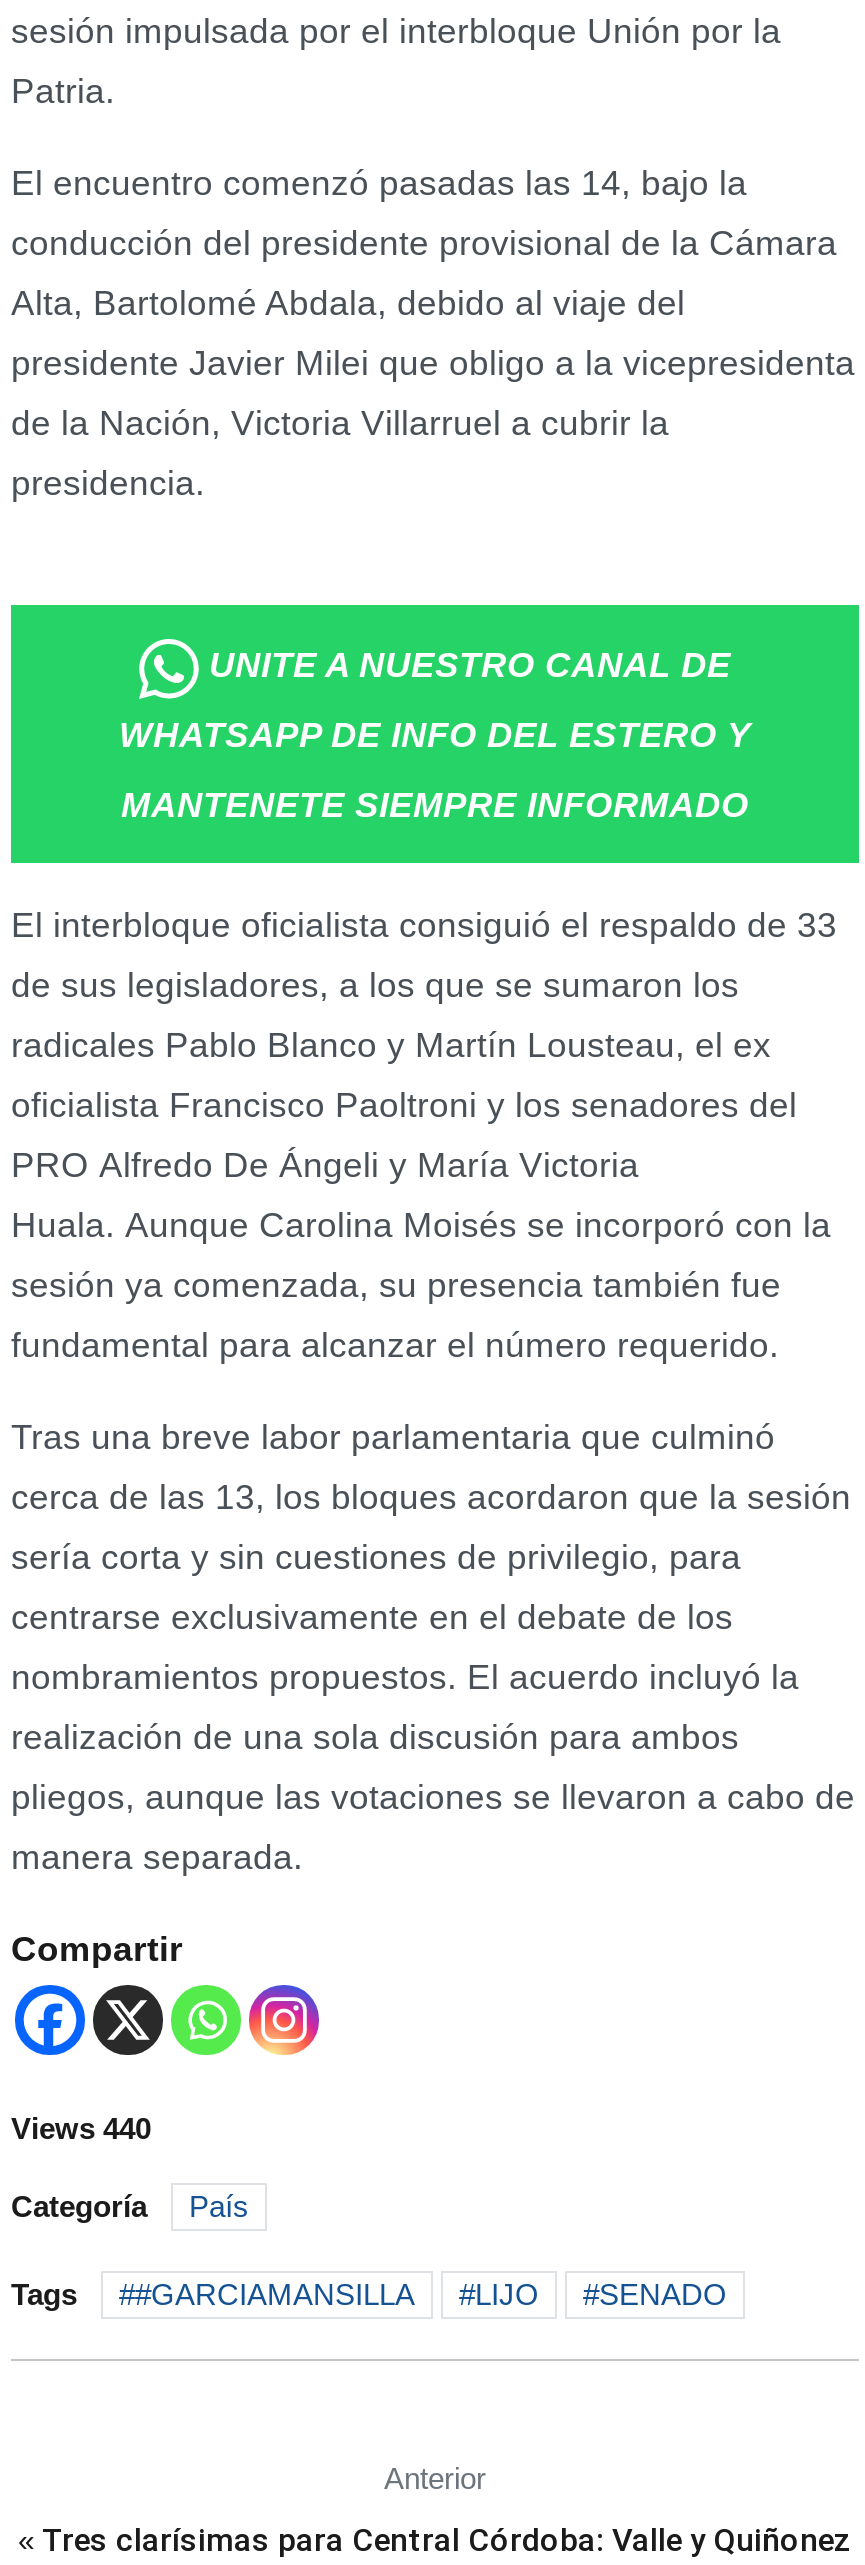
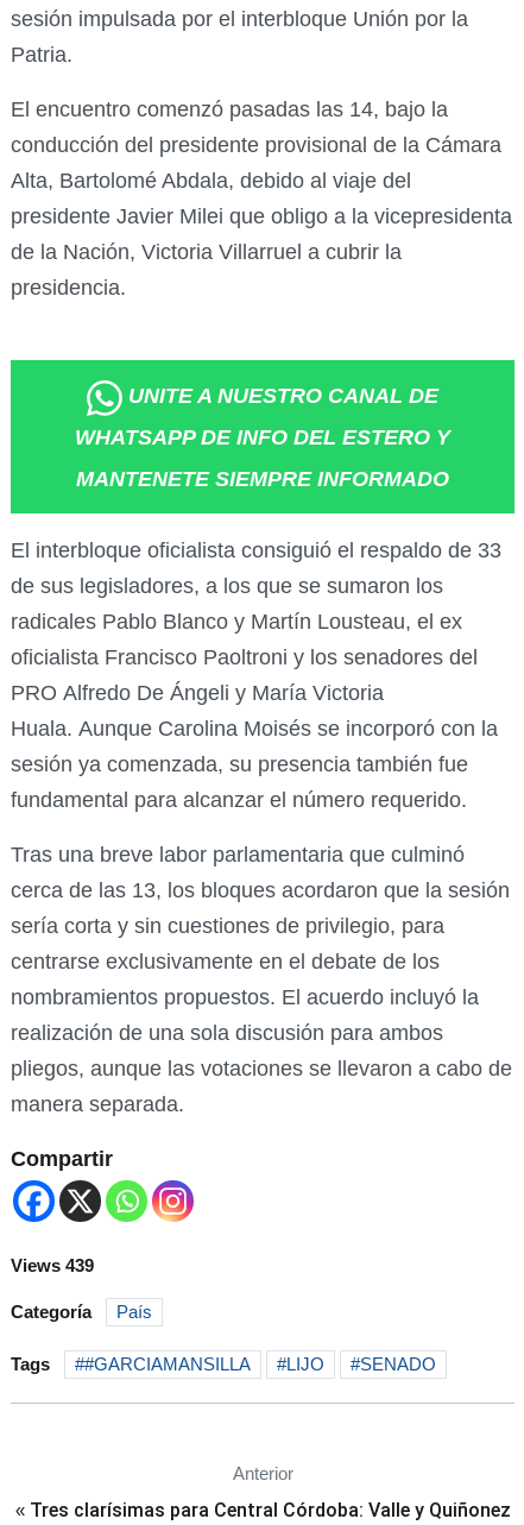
[11,2111,151,2145] Views 440 -> [11,1255,94,1276] Views 439

